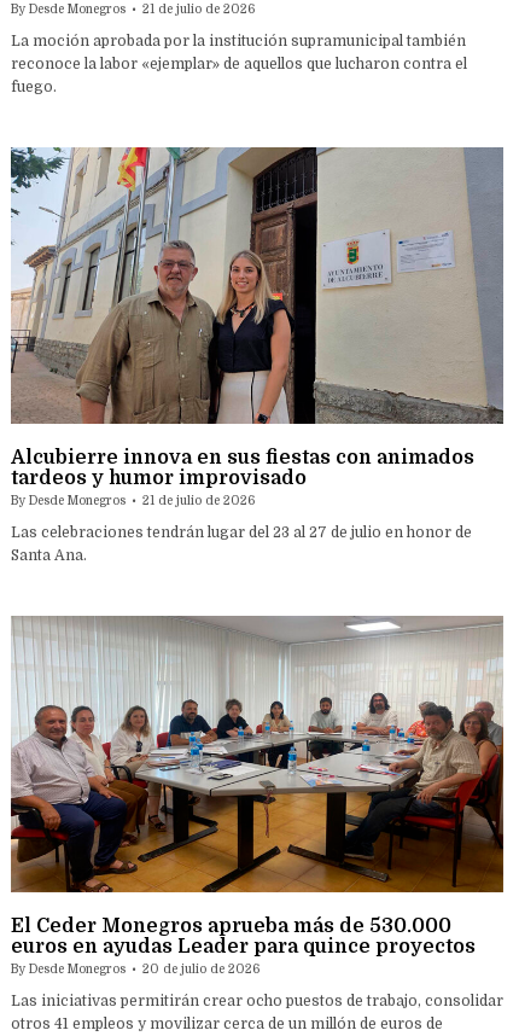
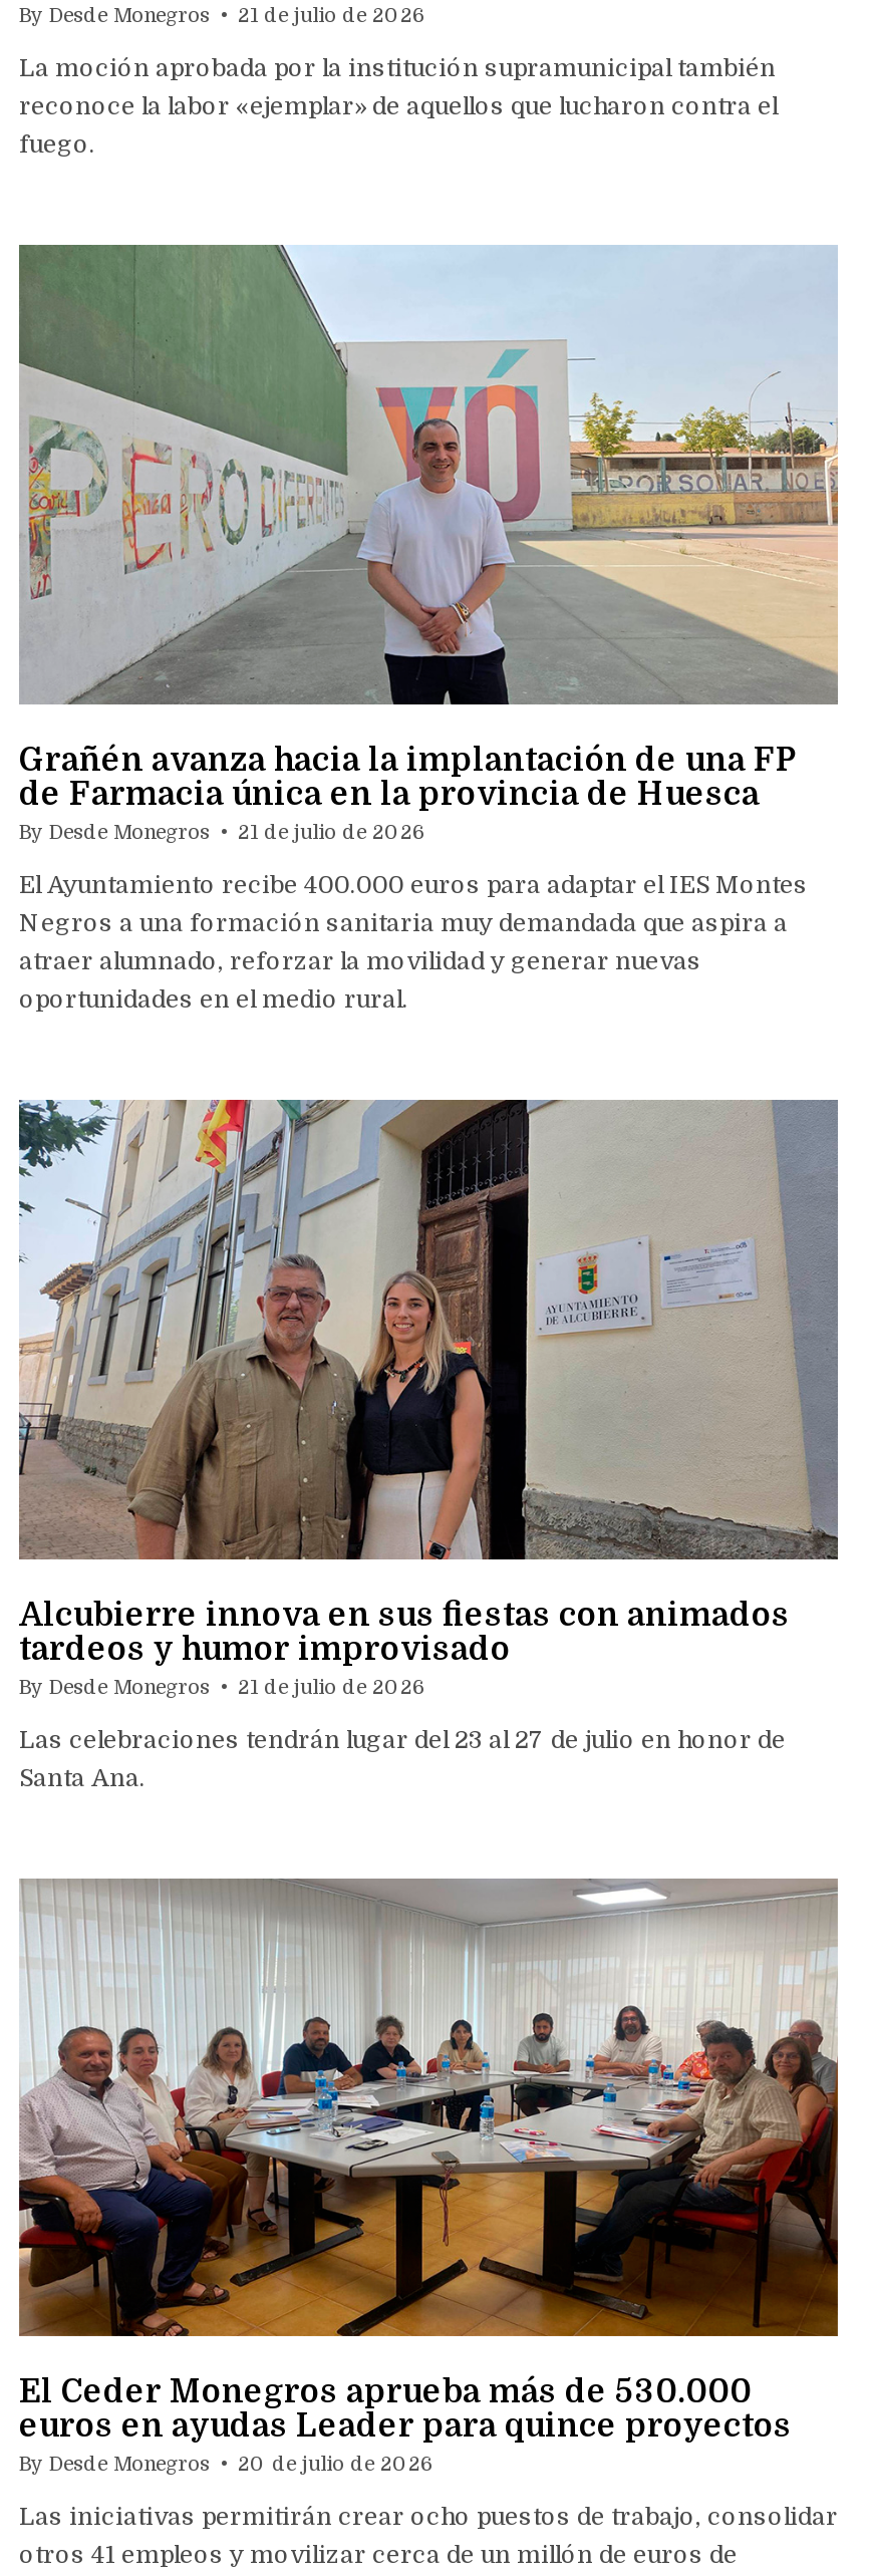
none -> [17,243,838,1013] [image] | Grañén avanza hacia la implantación de una FP | de Farmacia única en la provincia de Huesca | By Desde Monegros | 21 de julio de 2026 | El Ayuntamiento recibe 400.000 euros para adaptar el IES Montes | Negros a una formación sanitaria muy demandada que aspira a | atraer alumnado, reforzar la movilidad y generar nuevas | oportunidades en el medio rural.

